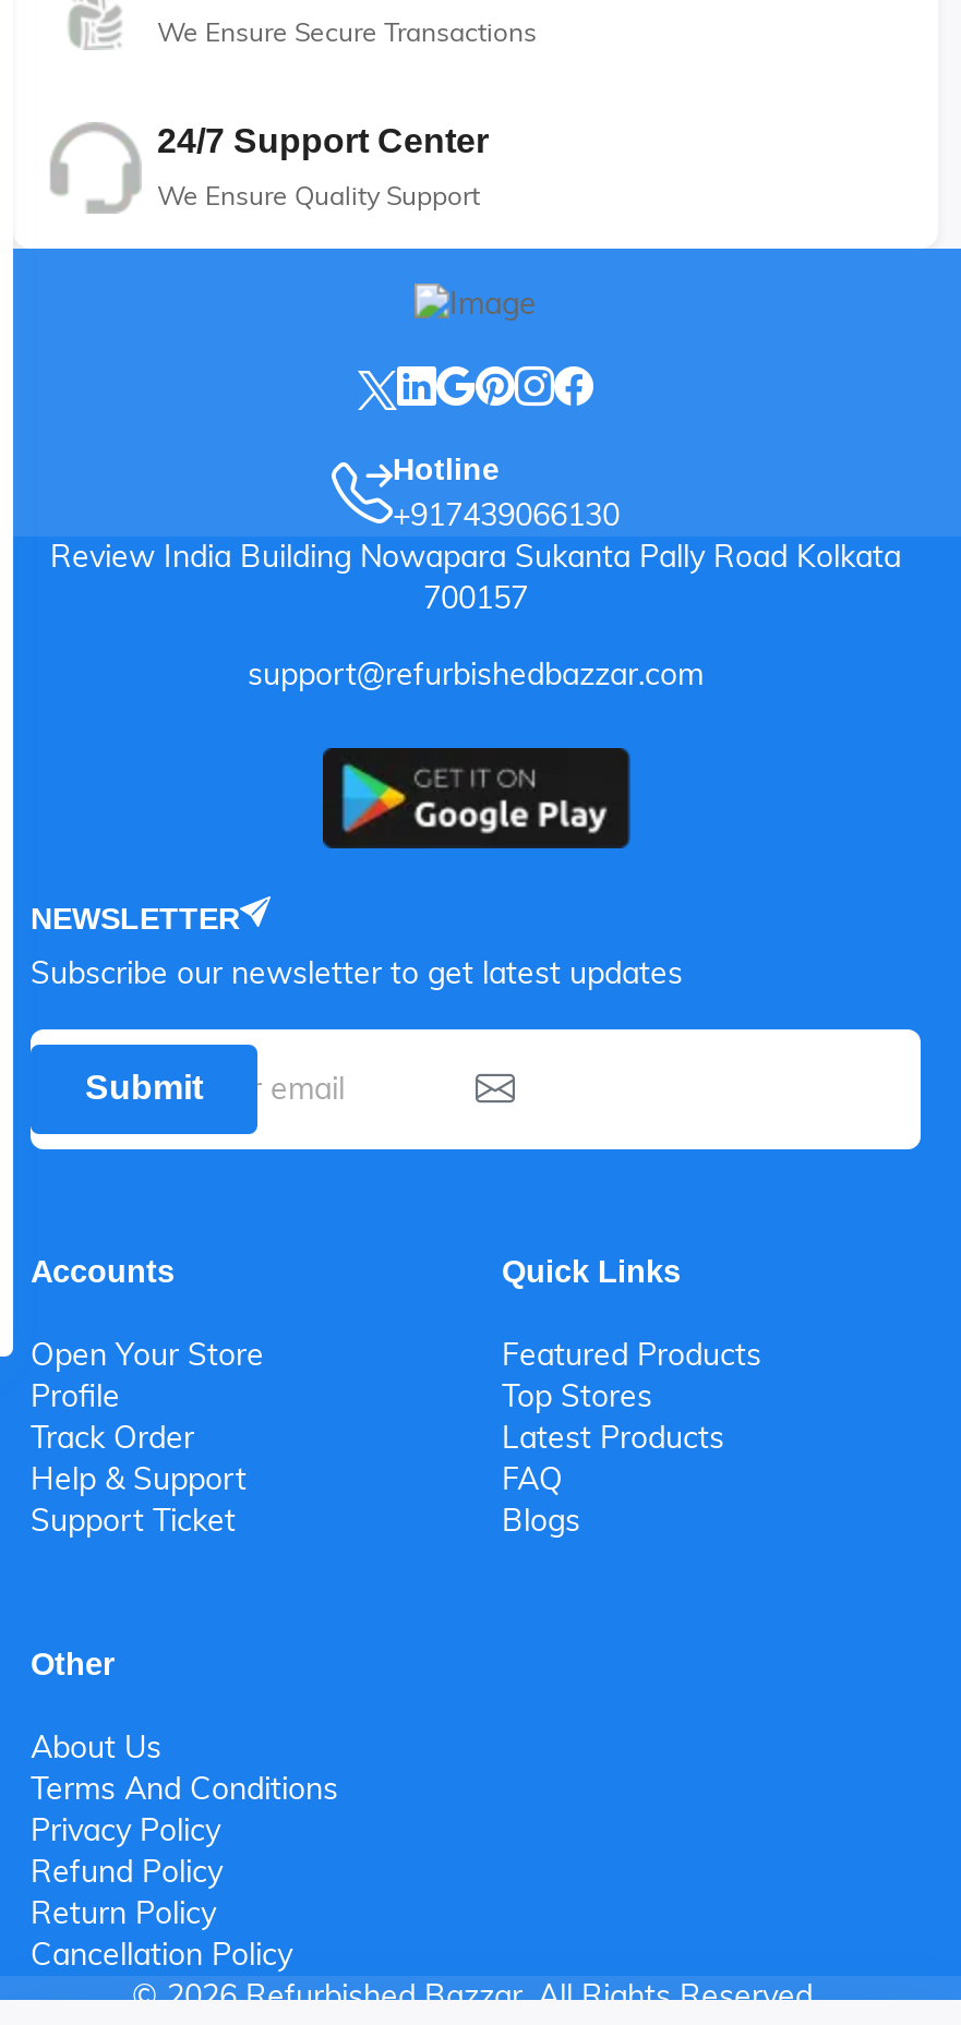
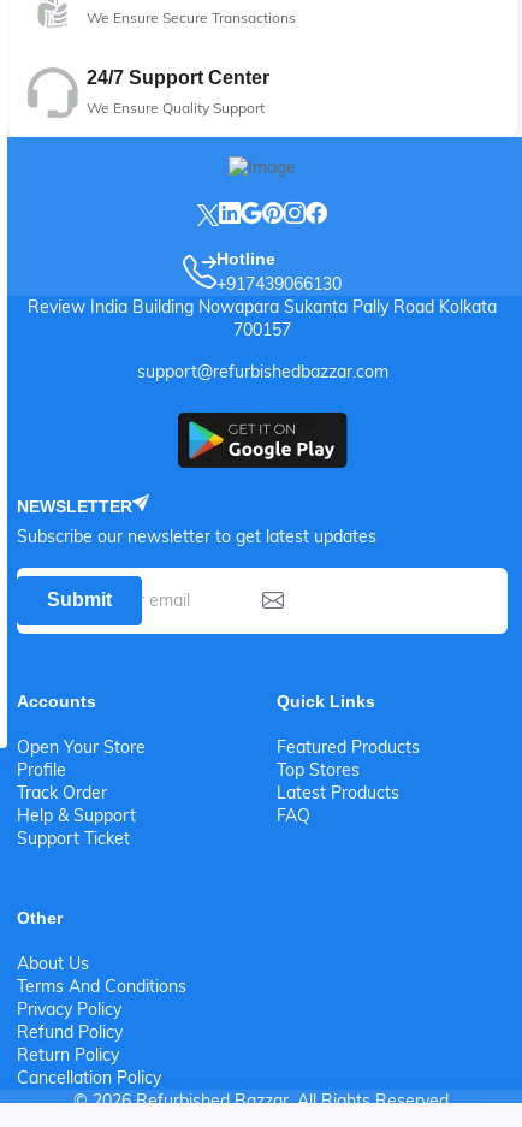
[502,1500,580,1539] Blogs -> none

